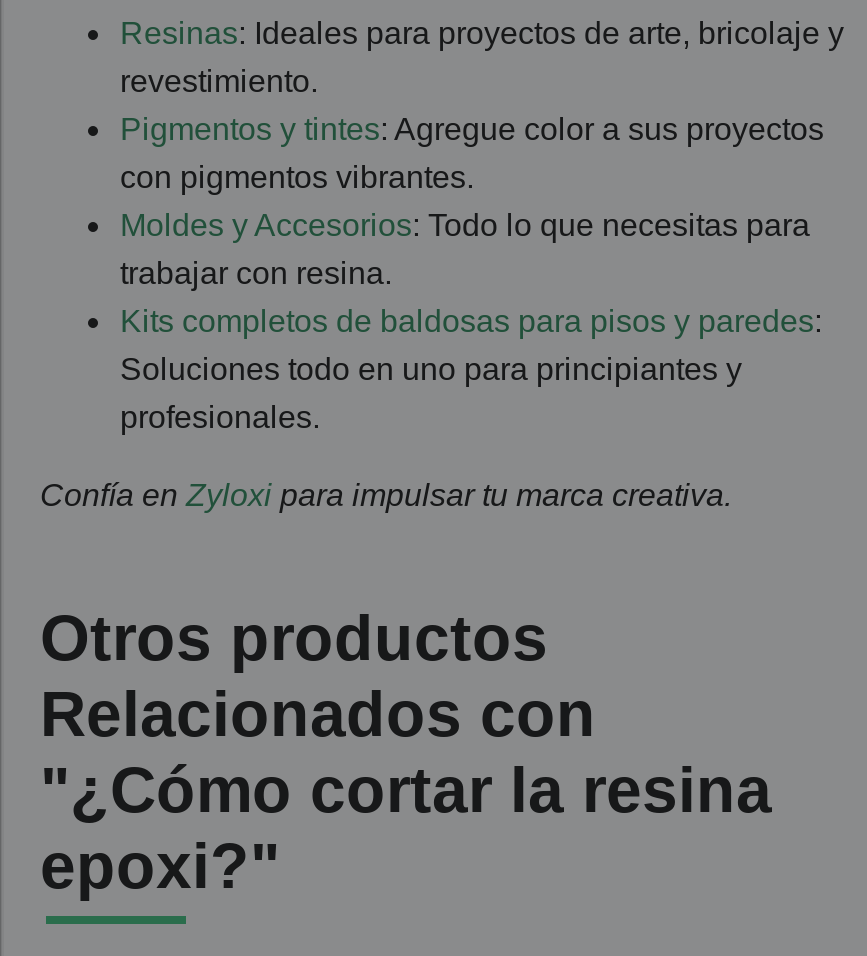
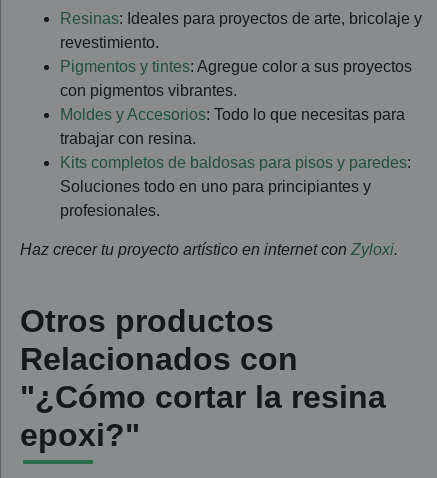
[40,478,732,512] Confía en Zyloxi para impulsar tu marca creativa. -> [20,241,398,258] Haz crecer tu proyecto artístico en internet con Zyloxi.

